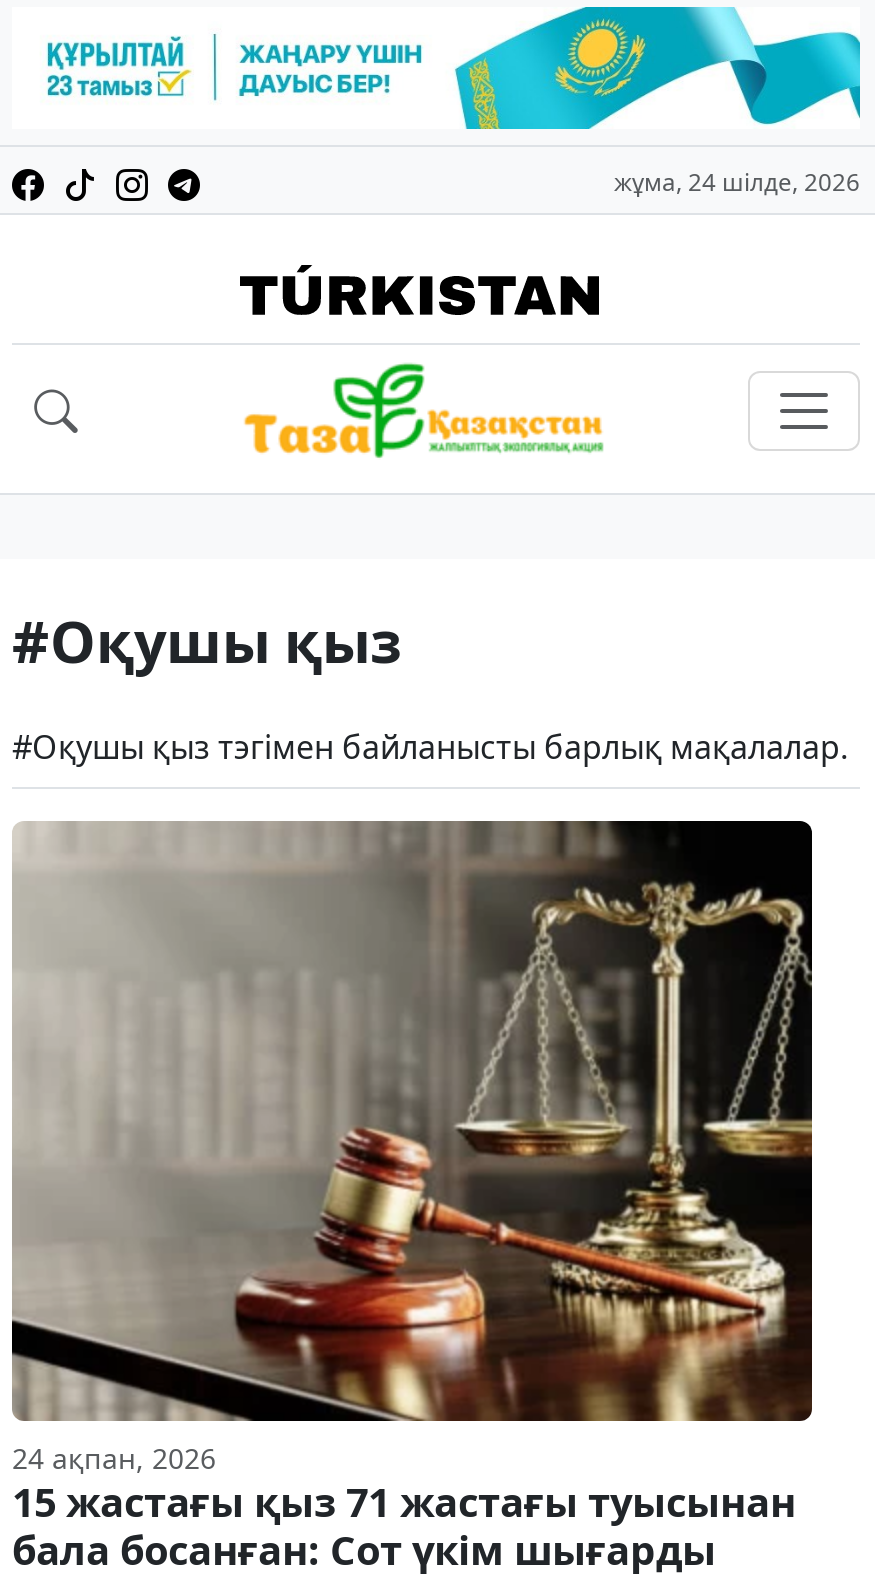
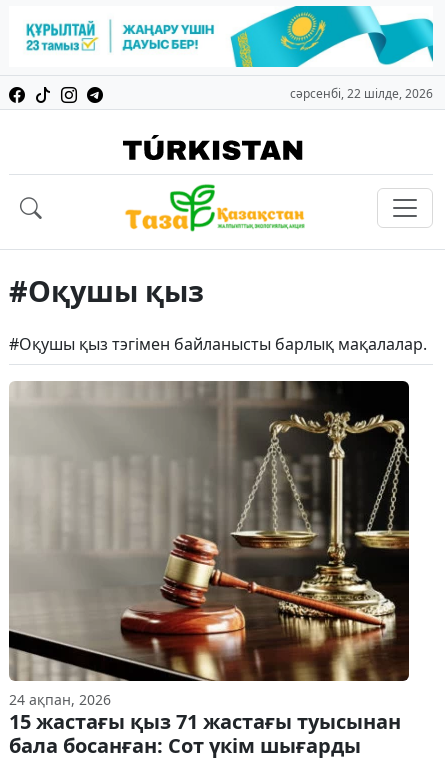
[614,165,860,199] жұма, 24 шілде, 2026 -> [290,85,433,102] сәрсенбі, 22 шілде, 2026

